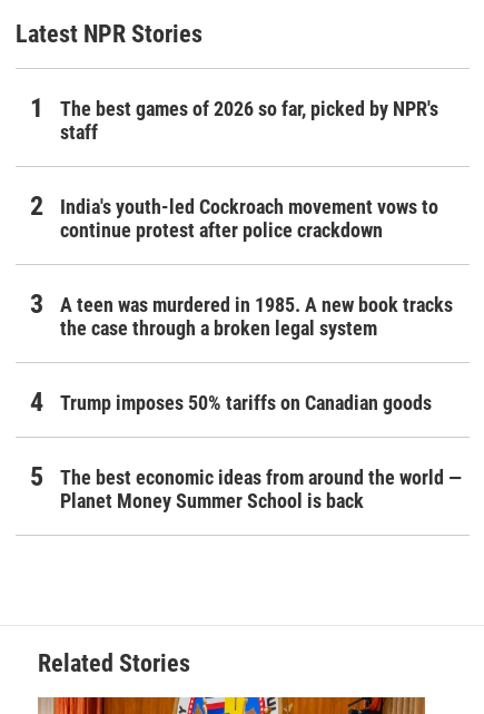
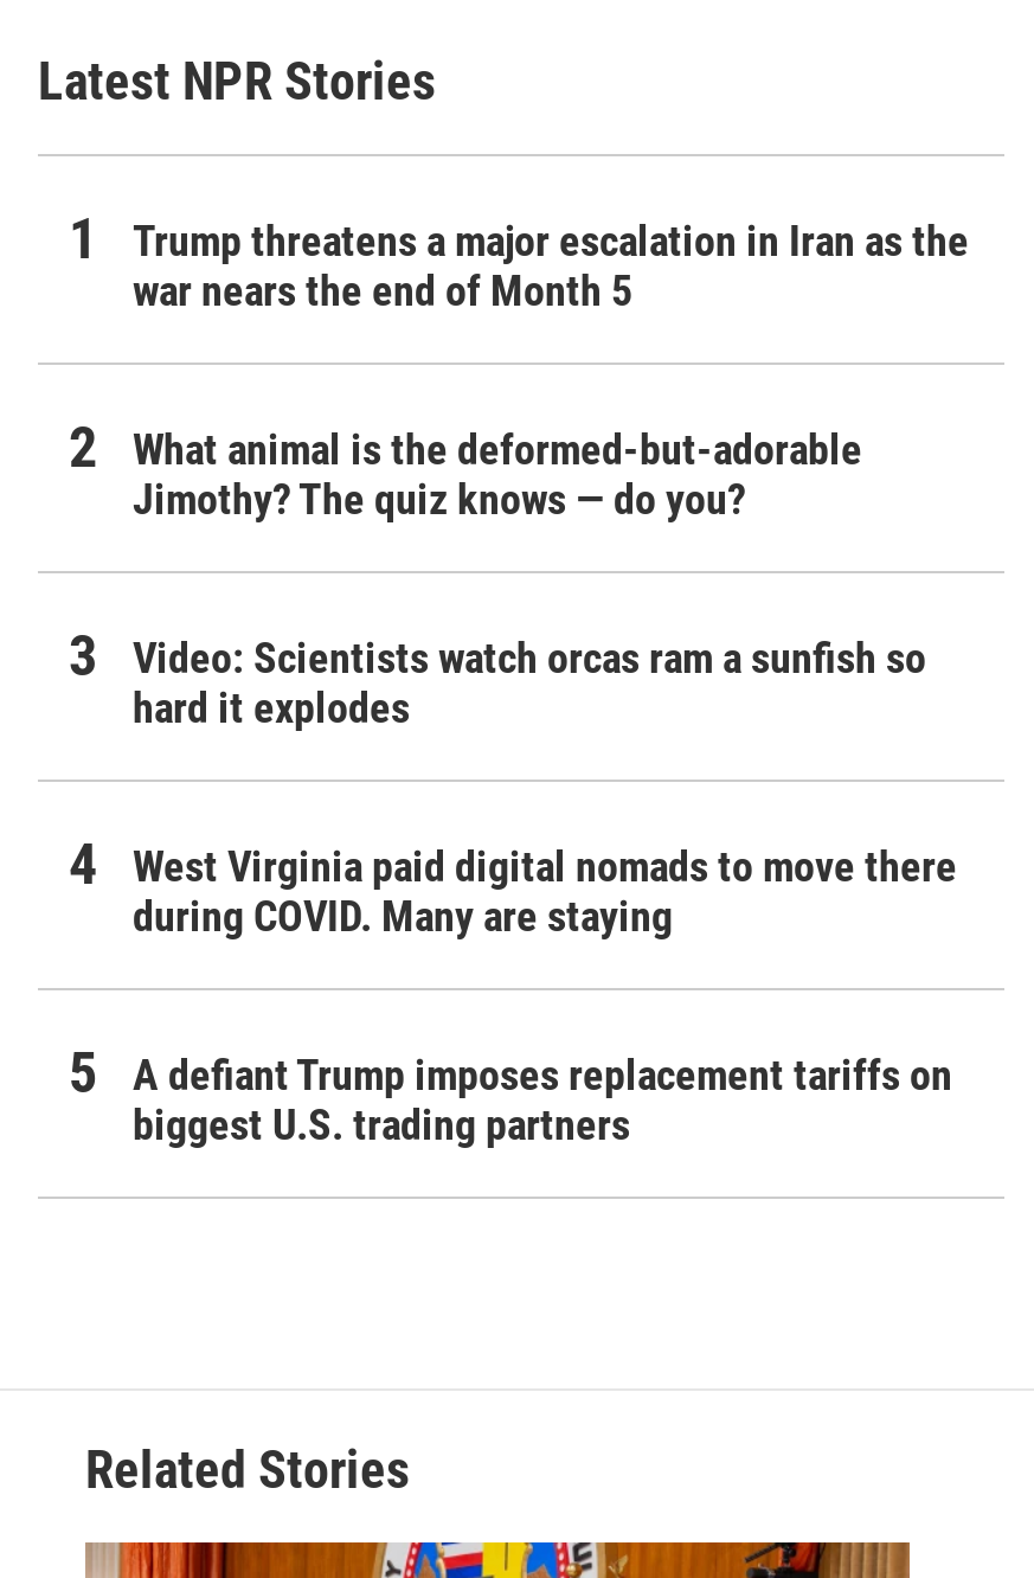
[60,97,438,144] The best games of 2026 so far, picked by NPR's | staff -> [133,216,969,316] Trump threatens a major escalation in Iran as the | war nears the end of Month 5
[60,195,438,242] India's youth-led Cockroach movement vows to | continue protest after police crackdown -> [133,425,862,524] What animal is the deformed-but-adorable | Jimothy? The quiz knows — do you?
[60,293,453,340] A teen was murdered in 1985. A new book tracks | the case through a broken legal system -> [133,633,926,733] Video: Scientists watch orcas ram a sunfish so | hard it explodes
[60,391,432,415] Trump imposes 50% tariffs on Canadian goods -> [133,842,957,941] West Virginia paid digital nomads to move there | during COVID. Many are staying
[60,466,462,513] The best economic ideas from around the world — | Planet Money Summer School is back -> [133,1050,952,1150] A defiant Trump imposes replacement tariffs on | biggest U.S. trading partners

